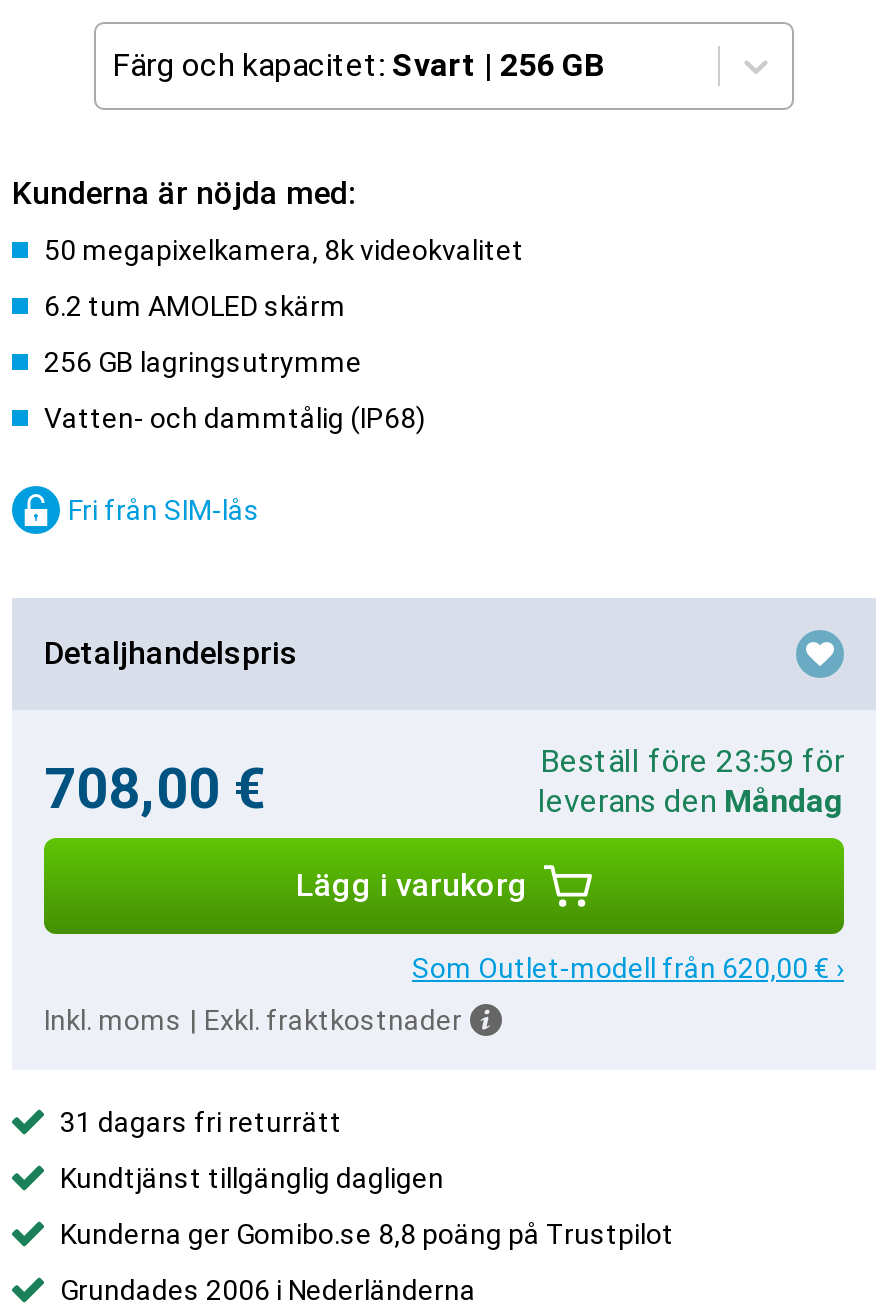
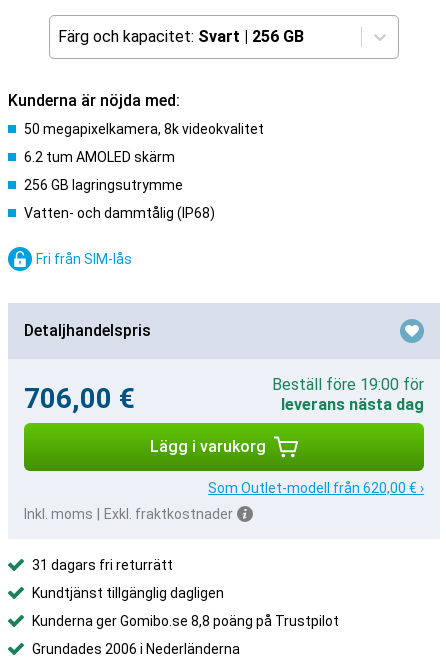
[540,742,844,780] Beställ före 23:59 för -> [272,375,424,394] Beställ före 19:00 för
[44,756,266,822] 708,00 € -> [24,382,135,415] 706,00 €
[538,782,844,820] leverans den Måndag -> [281,395,424,414] leverans nästa dag

